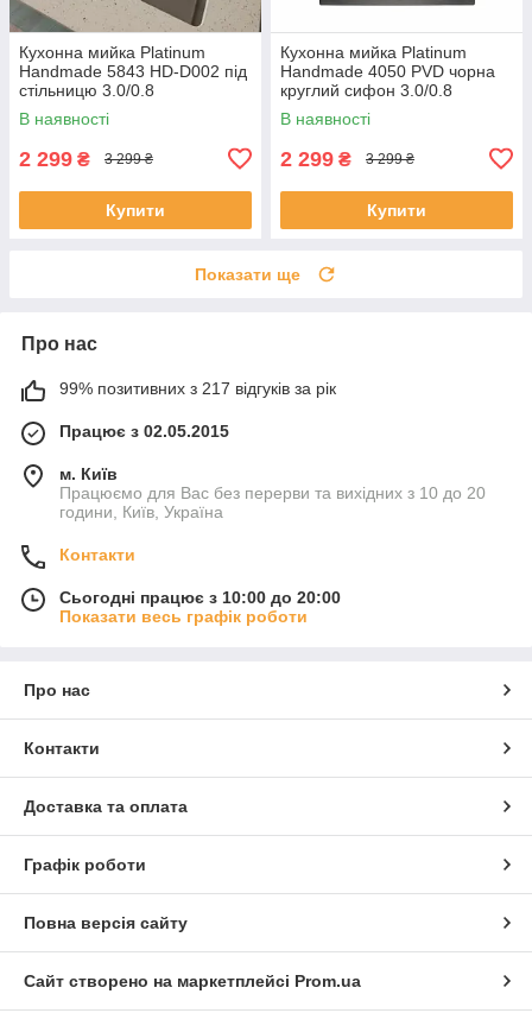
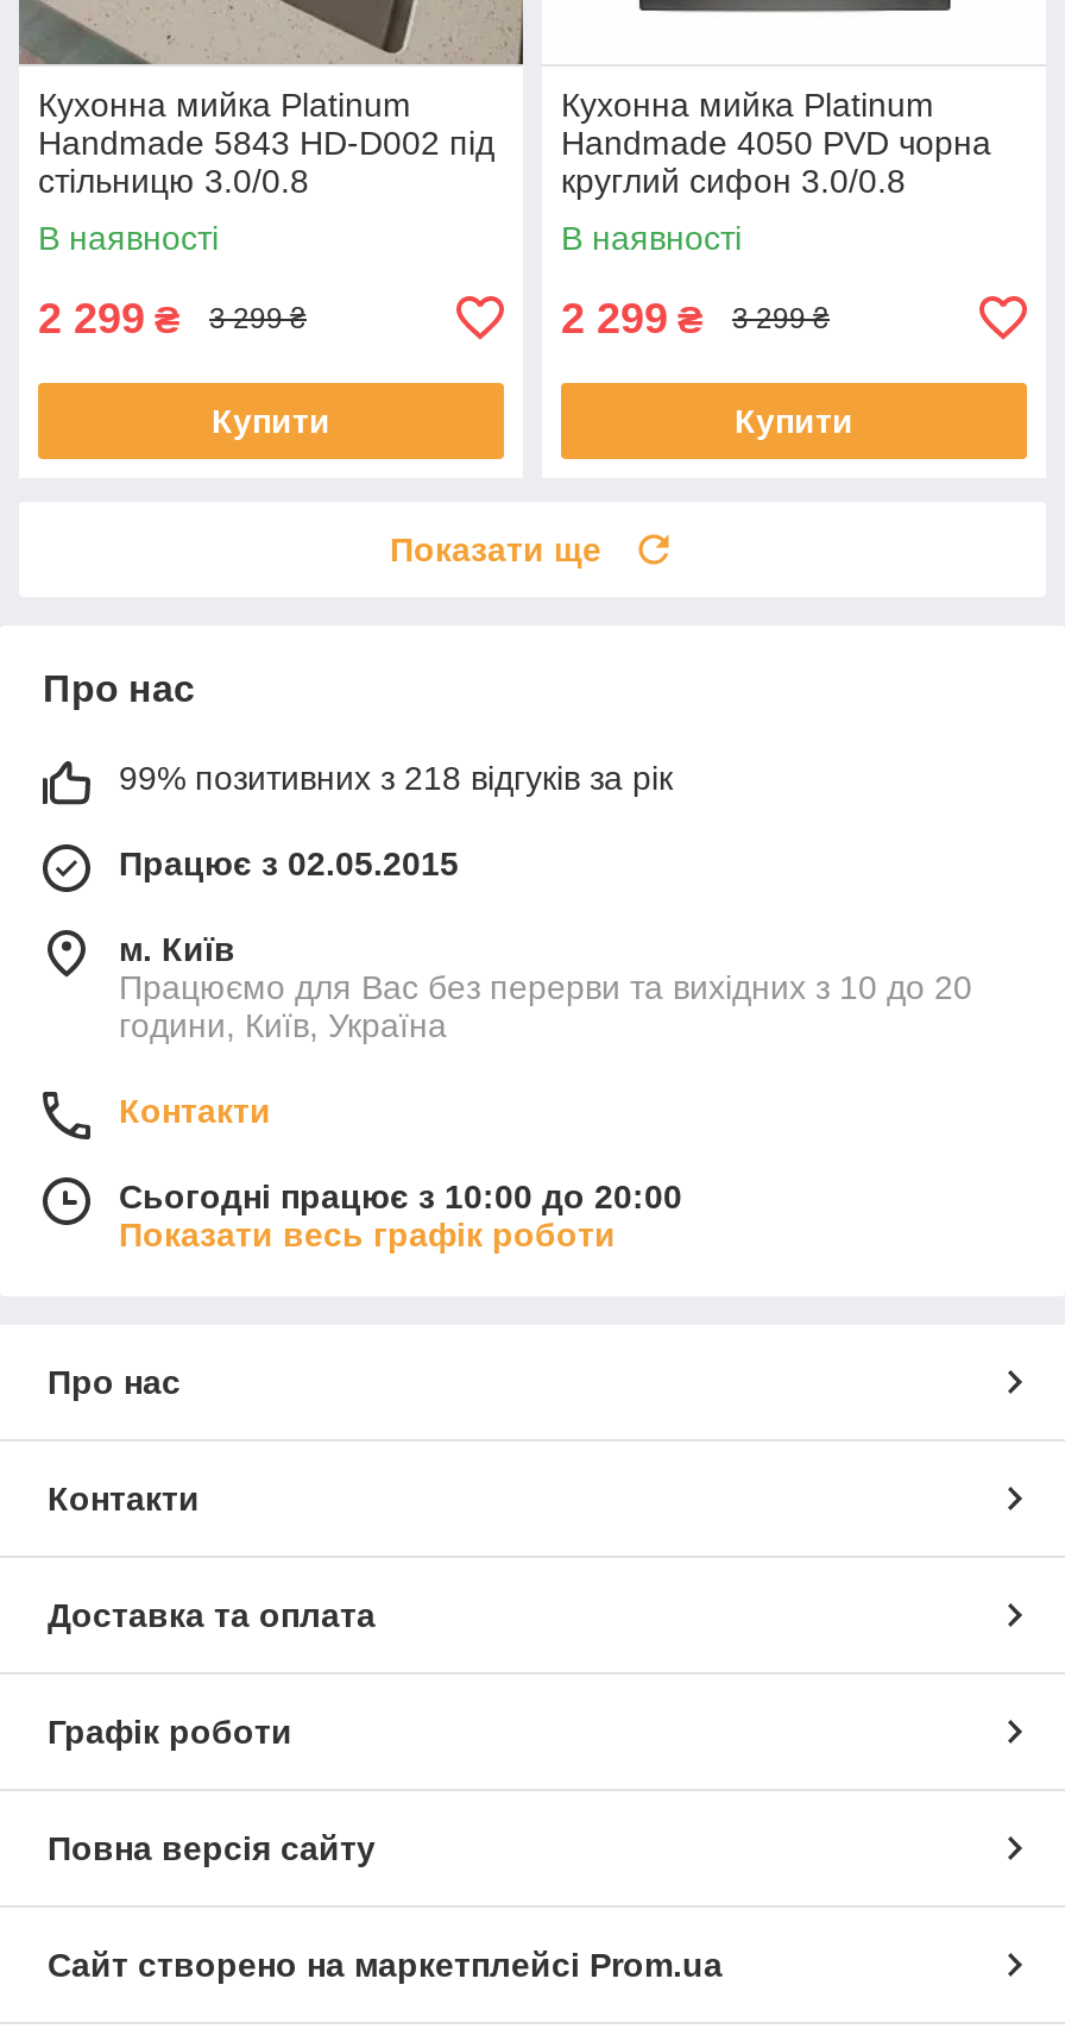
[59,379,336,398] 99% позитивних з 217 відгуків за рік -> [119,758,673,796] 99% позитивних з 218 відгуків за рік

